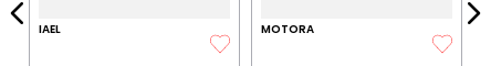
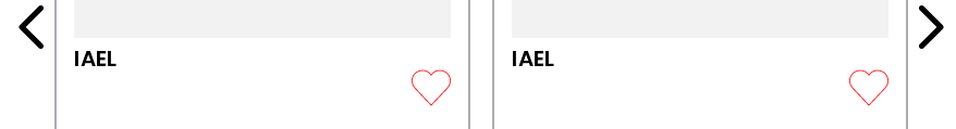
[261,21,314,37] MOTORA -> [512,42,555,75] IAEL

